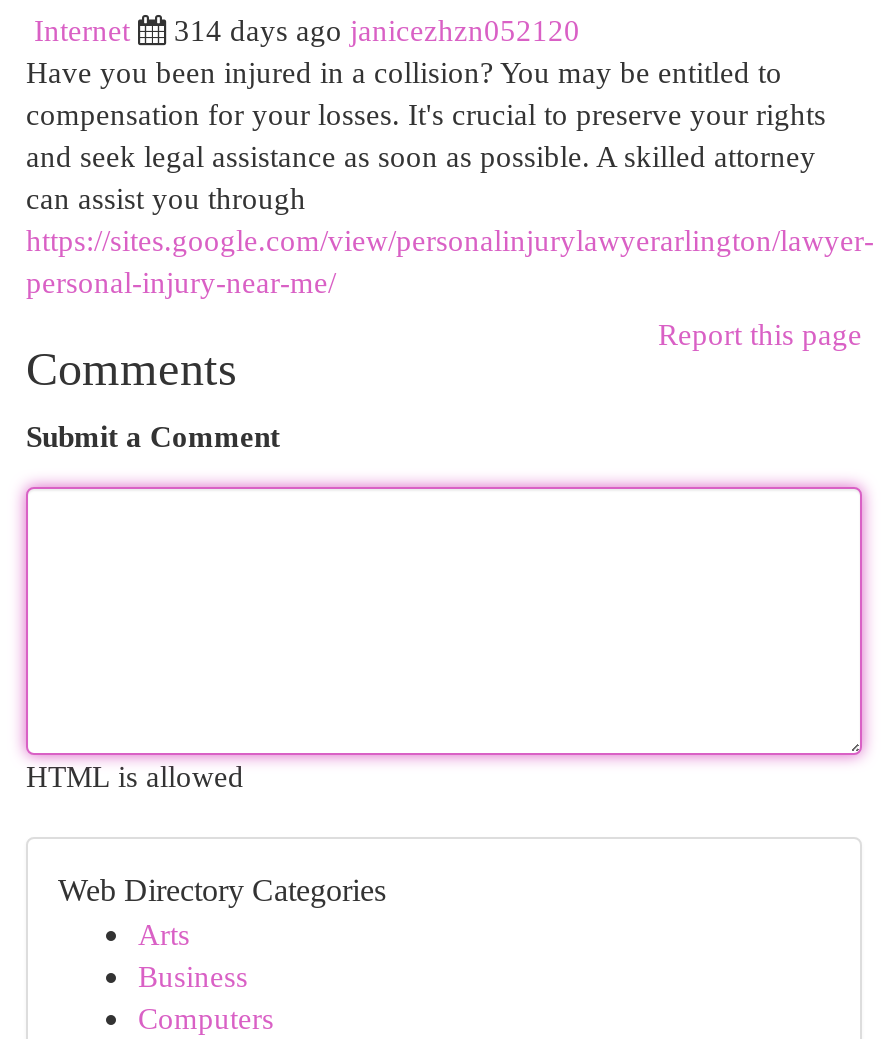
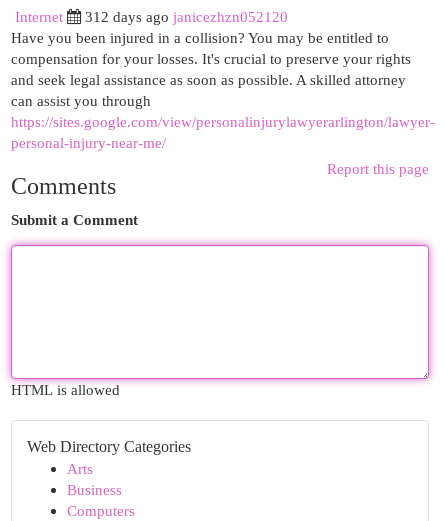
[174,13,580,47] 314 days ago janicezhzn052120 -> [85,8,288,25] 312 days ago janicezhzn052120

